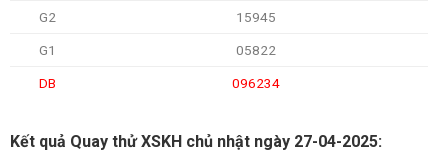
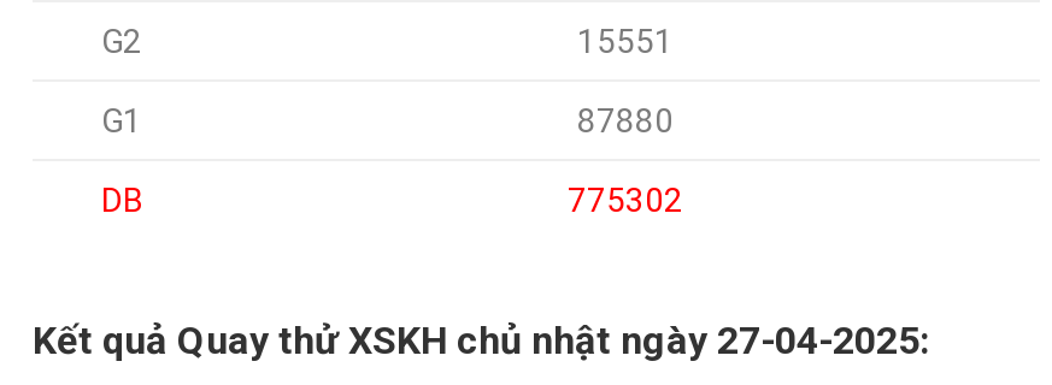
[236,9,276,25] 15945 -> [577,22,674,60] 15551
[236,42,276,58] 05822 -> [577,101,674,140] 87880
[232,75,280,91] 096234 -> [568,180,683,219] 775302

